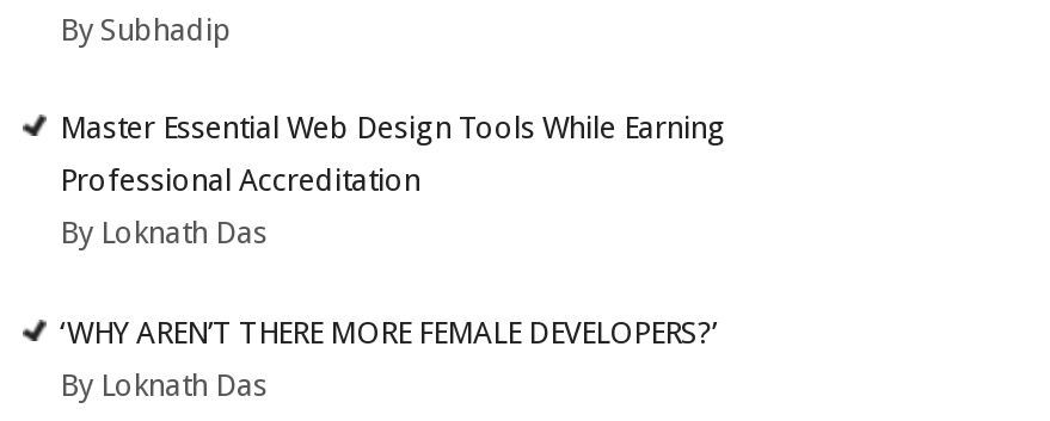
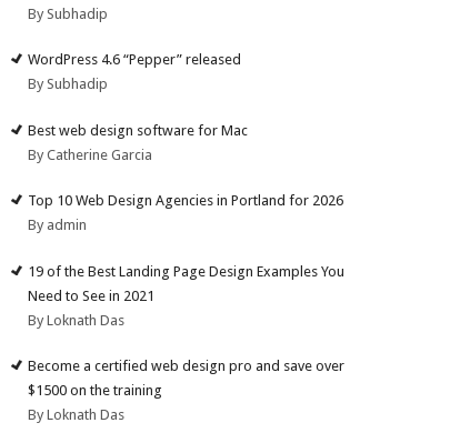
[59,110,726,199] Master Essential Web Design Tools While Earning | Professional Accreditation -> [28,51,345,304] WordPress 4.6 “Pepper” released | By Subhadip | Best web design software for Mac | By Catherine Garcia | Top 10 Web Design Agencies in Portland for 2026 | By admin | 19 of the Best Landing Page Design Examples You | Need to See in 2021
[59,314,716,350] ‘WHY AREN’T THERE MORE FEMALE DEVELOPERS?’ -> [28,358,345,399] Become a certified web design pro and save over | $1500 on the training

